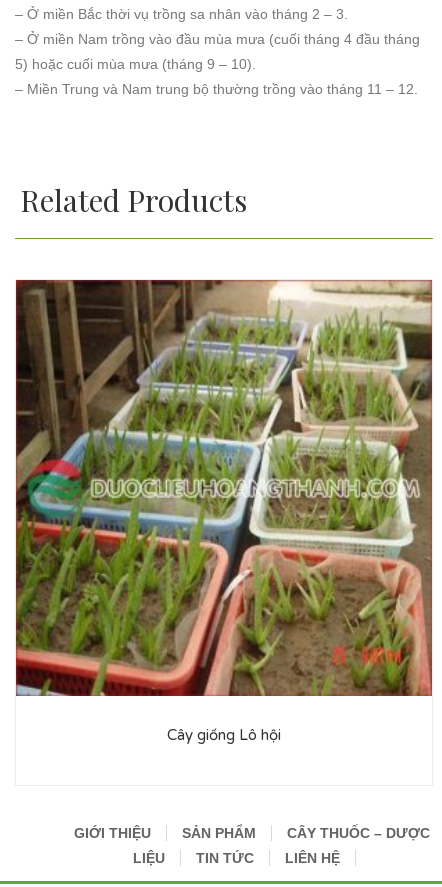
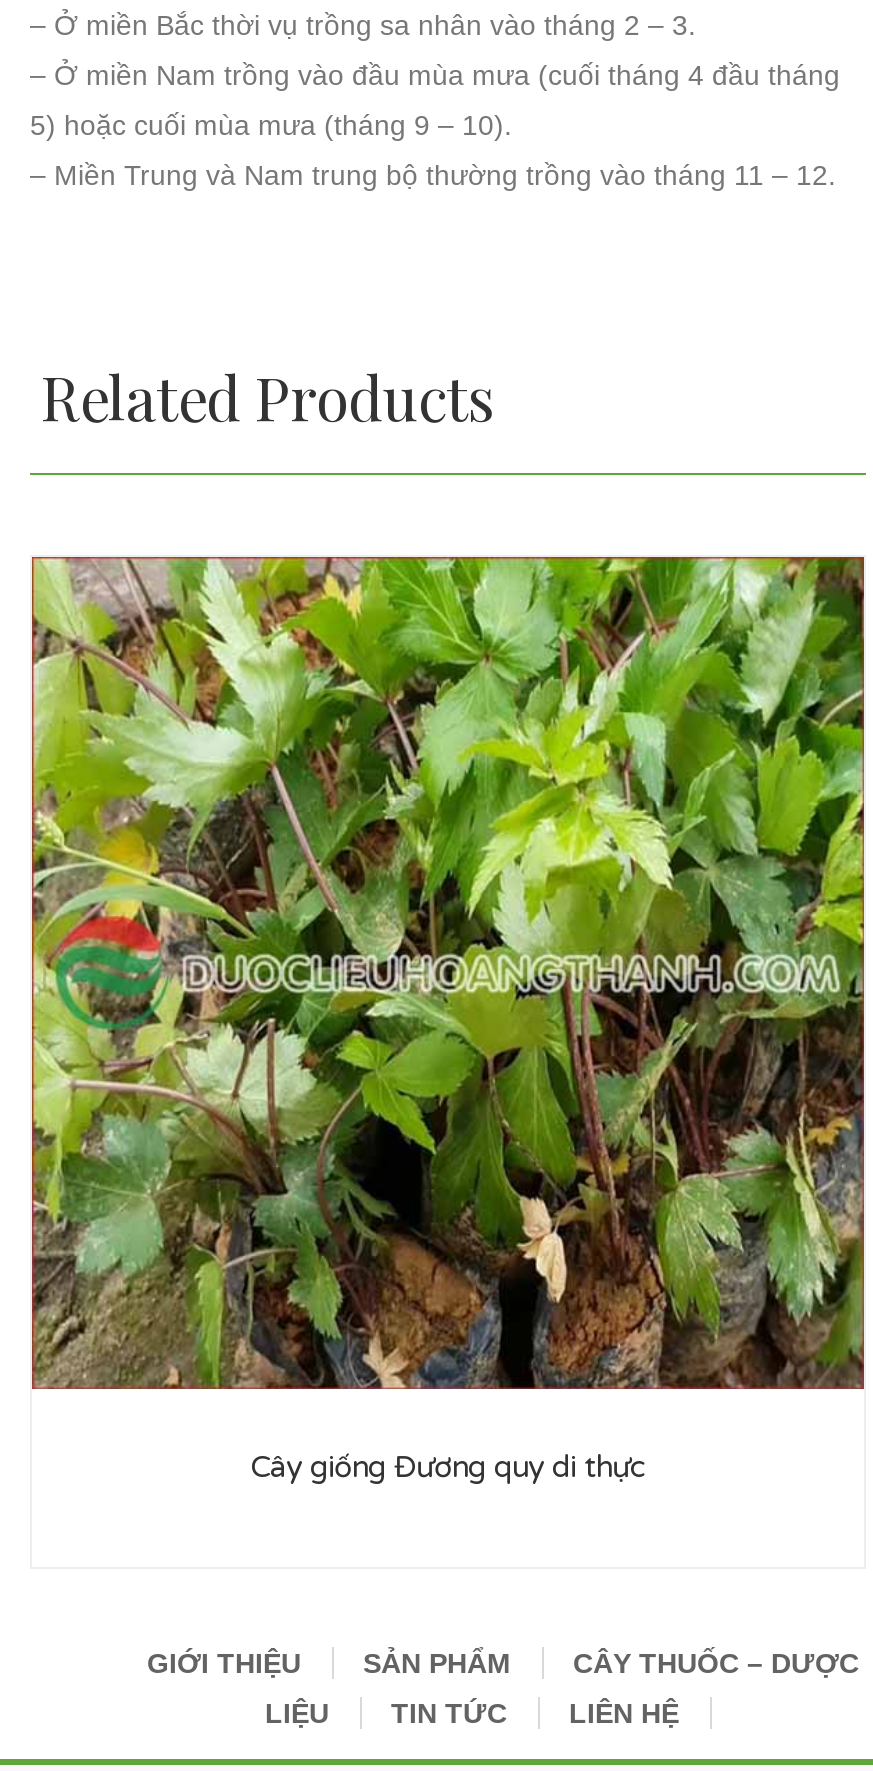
[15,279,432,744] [image] | Cây giống Lô hội -> [30,555,864,1485] [image] | Cây giống Đương quy di thực

